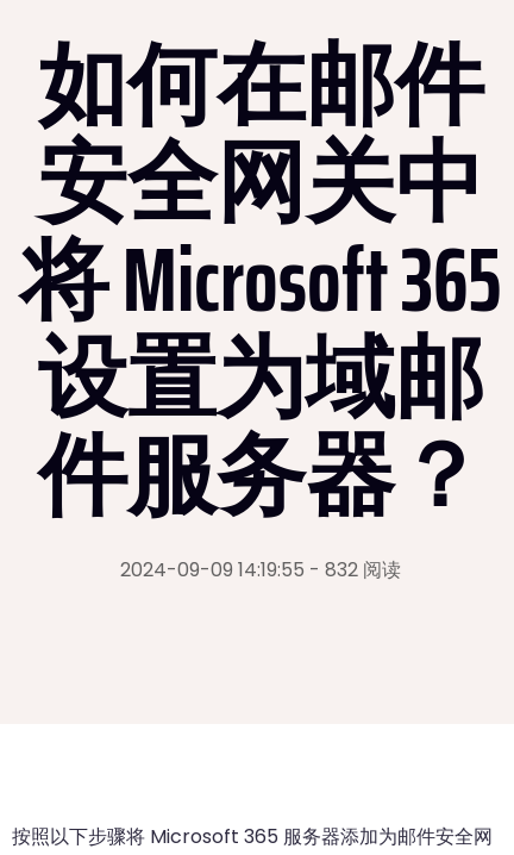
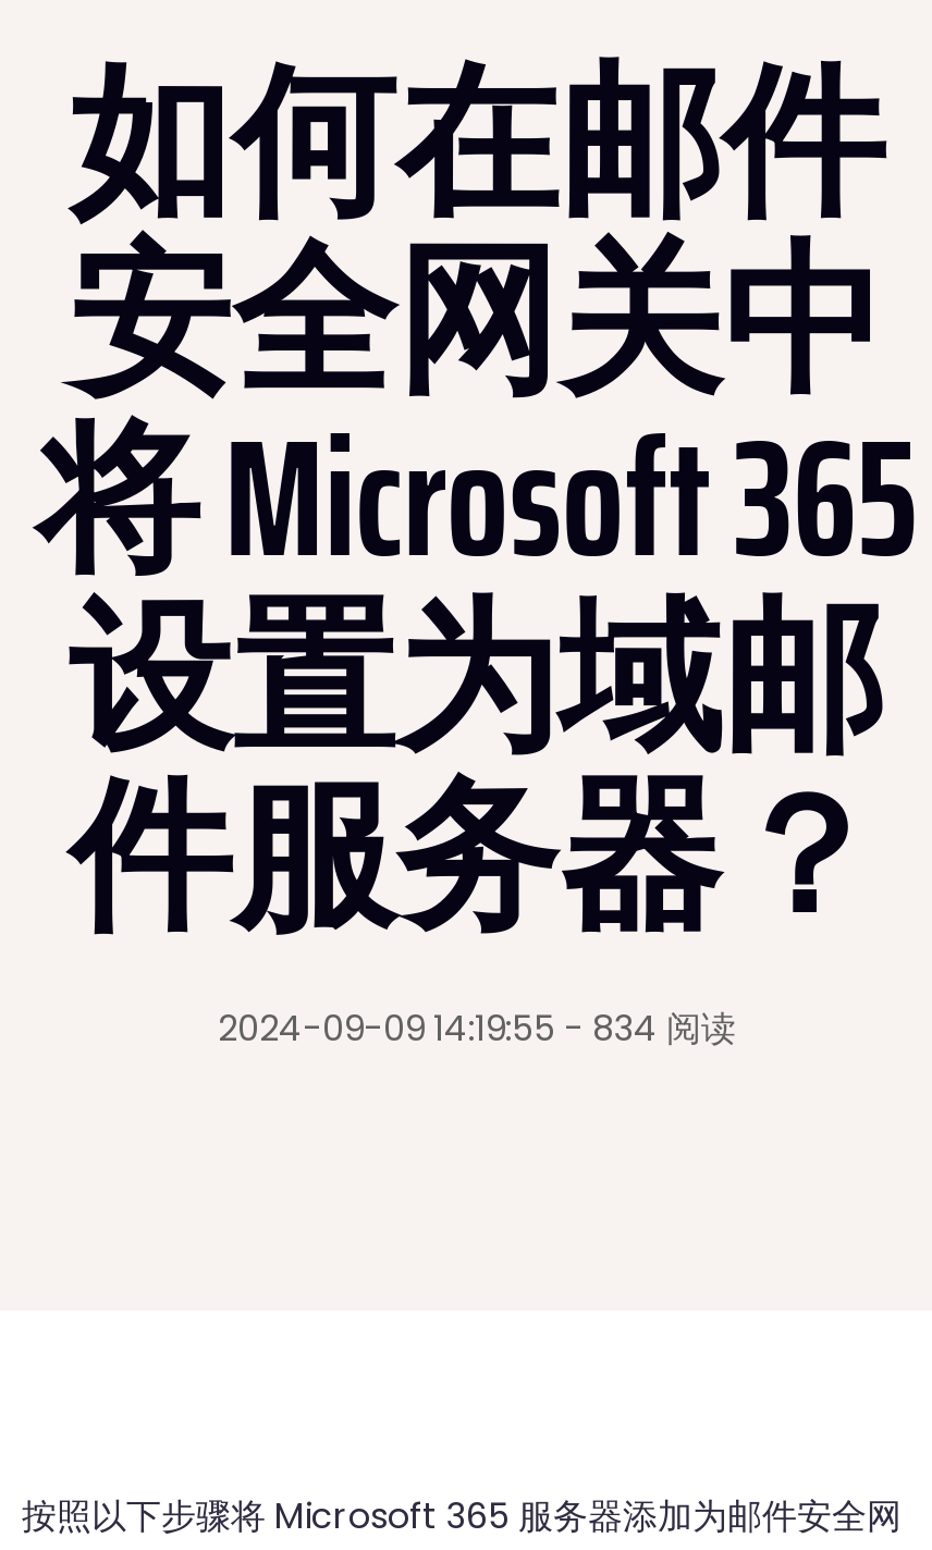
[120,556,401,583] 2024-09-09 14:19:55 - 832 阅读 -> [218,1004,736,1054] 2024-09-09 14:19:55 - 834 阅读

